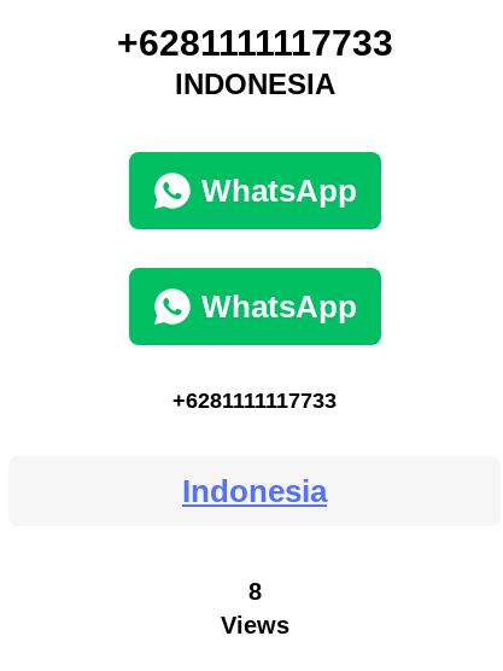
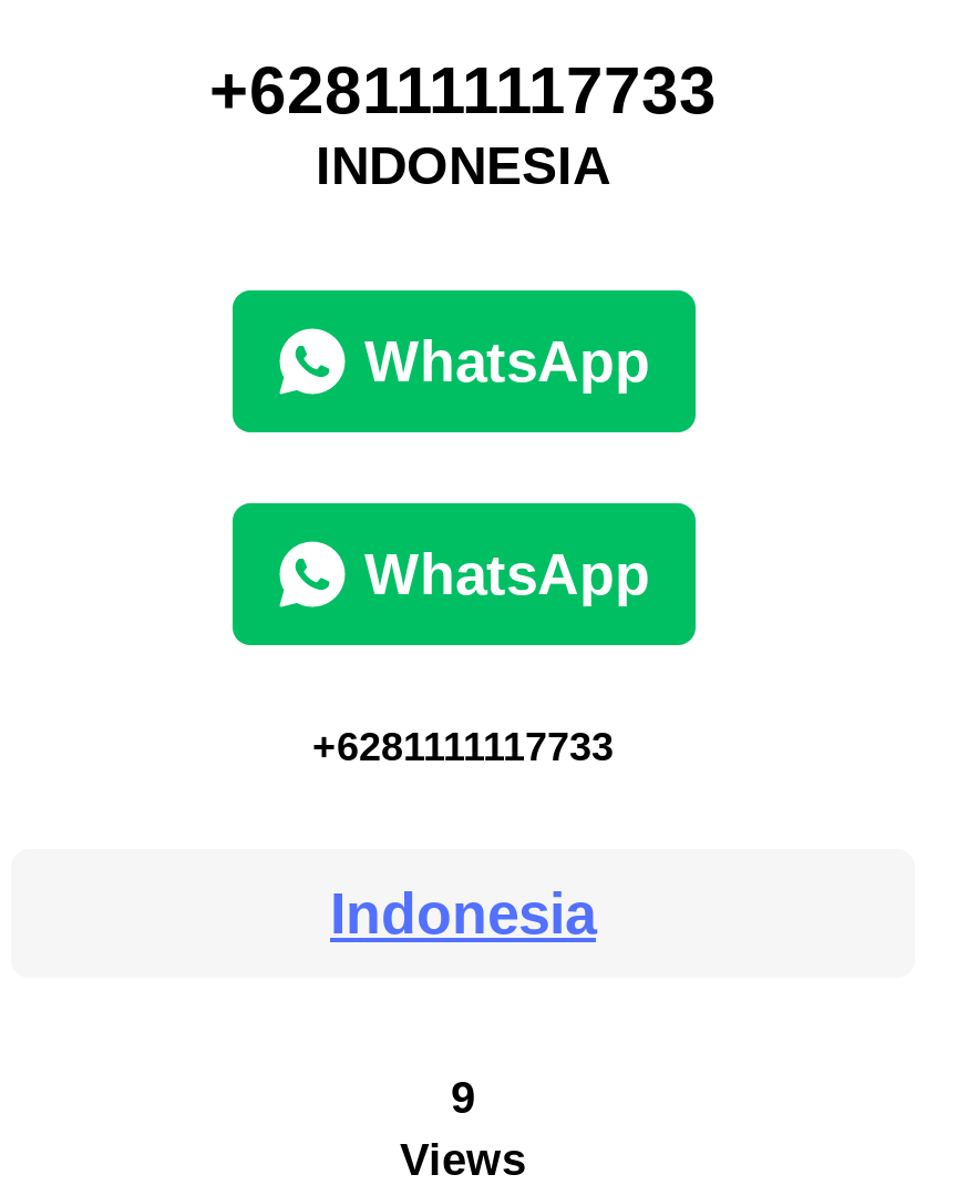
[248,578,261,604] 8 -> [451,1073,475,1121] 9

